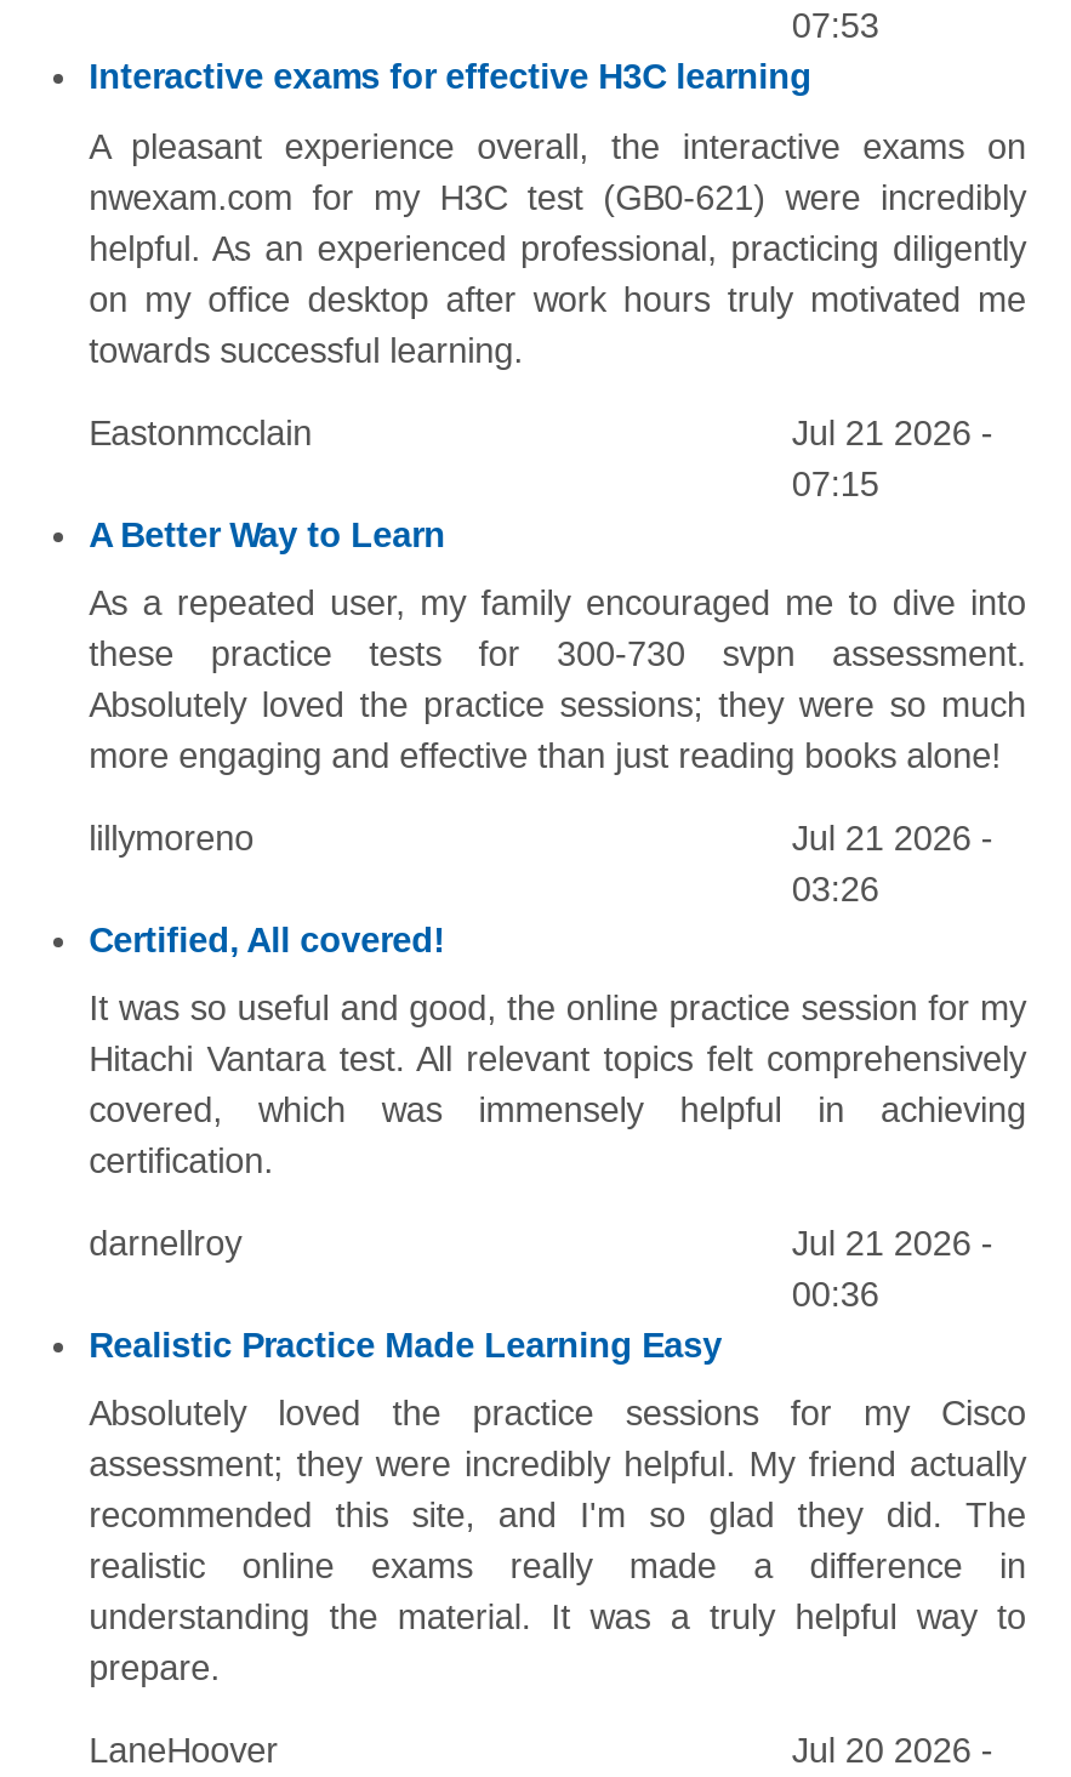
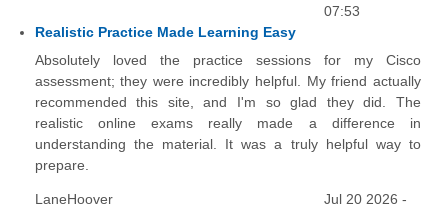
[89,57,1026,1313] Interactive exams for effective H3C learning | A pleasant experience overall, the interactive exams on | nwexam.com for my H3C test (GB0-621) were incredibly | helpful. As an experienced professional, practicing diligently | on my office desktop after work hours truly motivated me | towards successful learning. | Eastonmcclain | Jul 21 2026 - | 07:15 | A Better Way to Learn | As a repeated user, my family encouraged me to dive into | these practice tests for 300-730 svpn assessment. | Absolutely loved the practice sessions; they were so much | more engaging and effective than just reading books alone! | lillymoreno | Jul 21 2026 - | 03:26 | Certified, All covered! | It was so useful and good, the online practice session for my | Hitachi Vantara test. All relevant topics felt comprehensively | covered, which was immensely helpful in achieving | certification. | darnellroy | Jul 21 2026 - | 00:36 -> none

